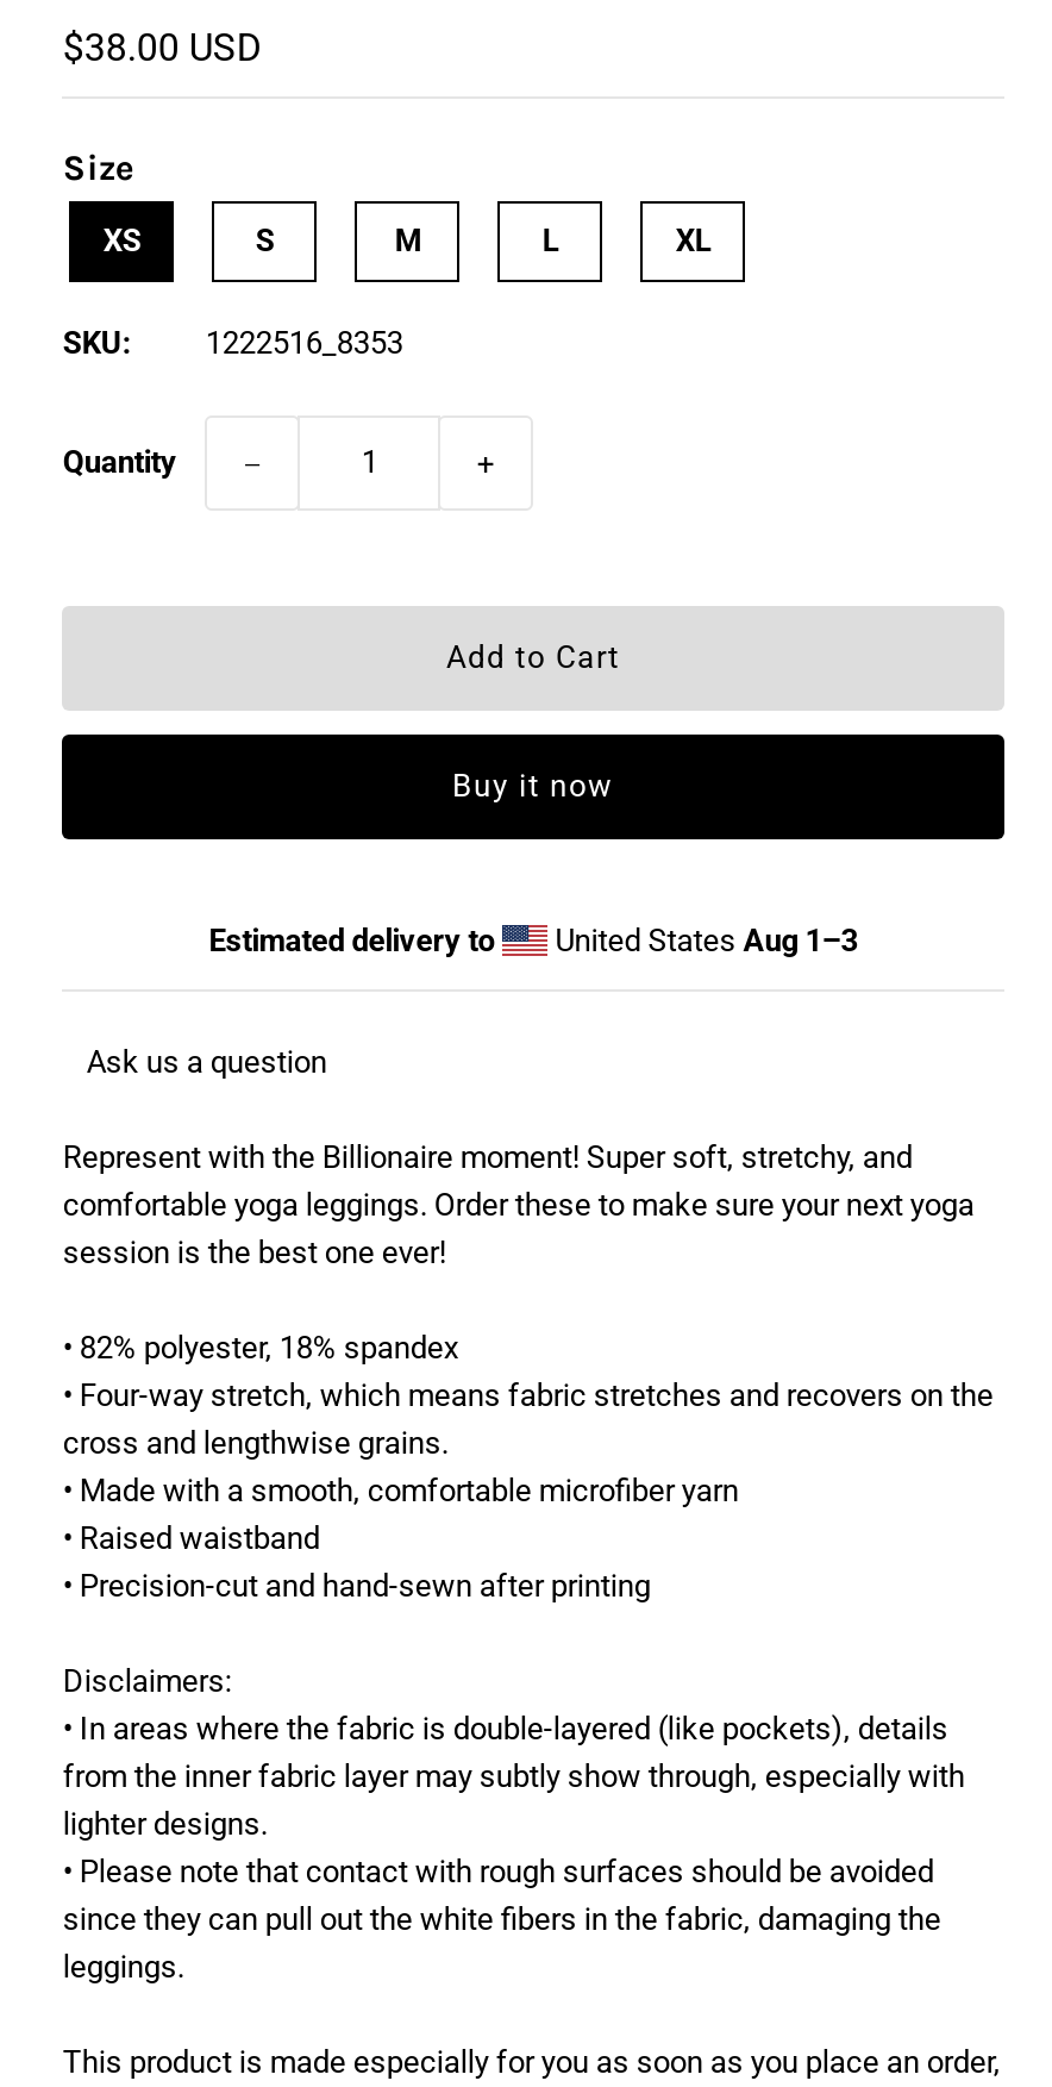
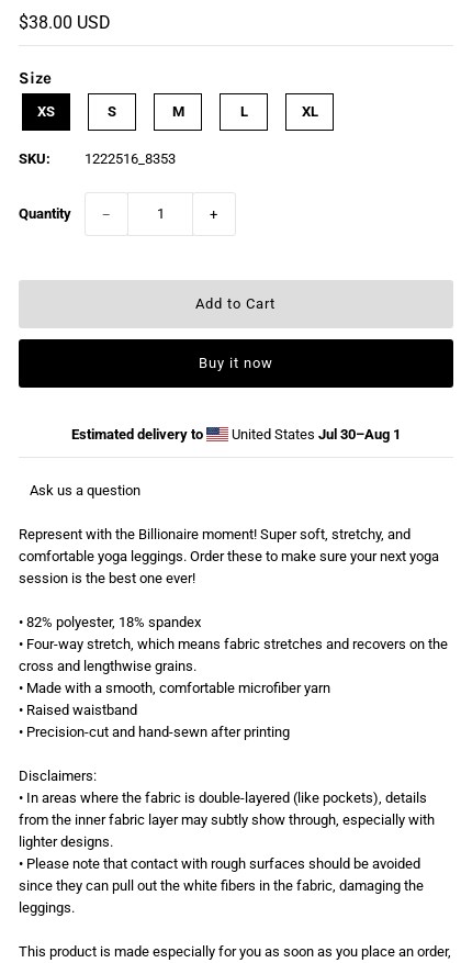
[548,923,857,959] United States Aug 1–3 -> [228,426,400,443] United States Jul 30–Aug 1

